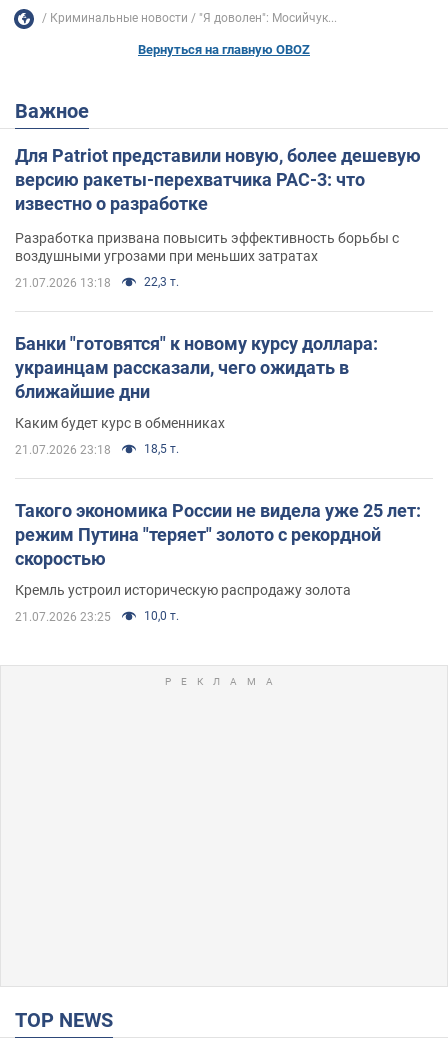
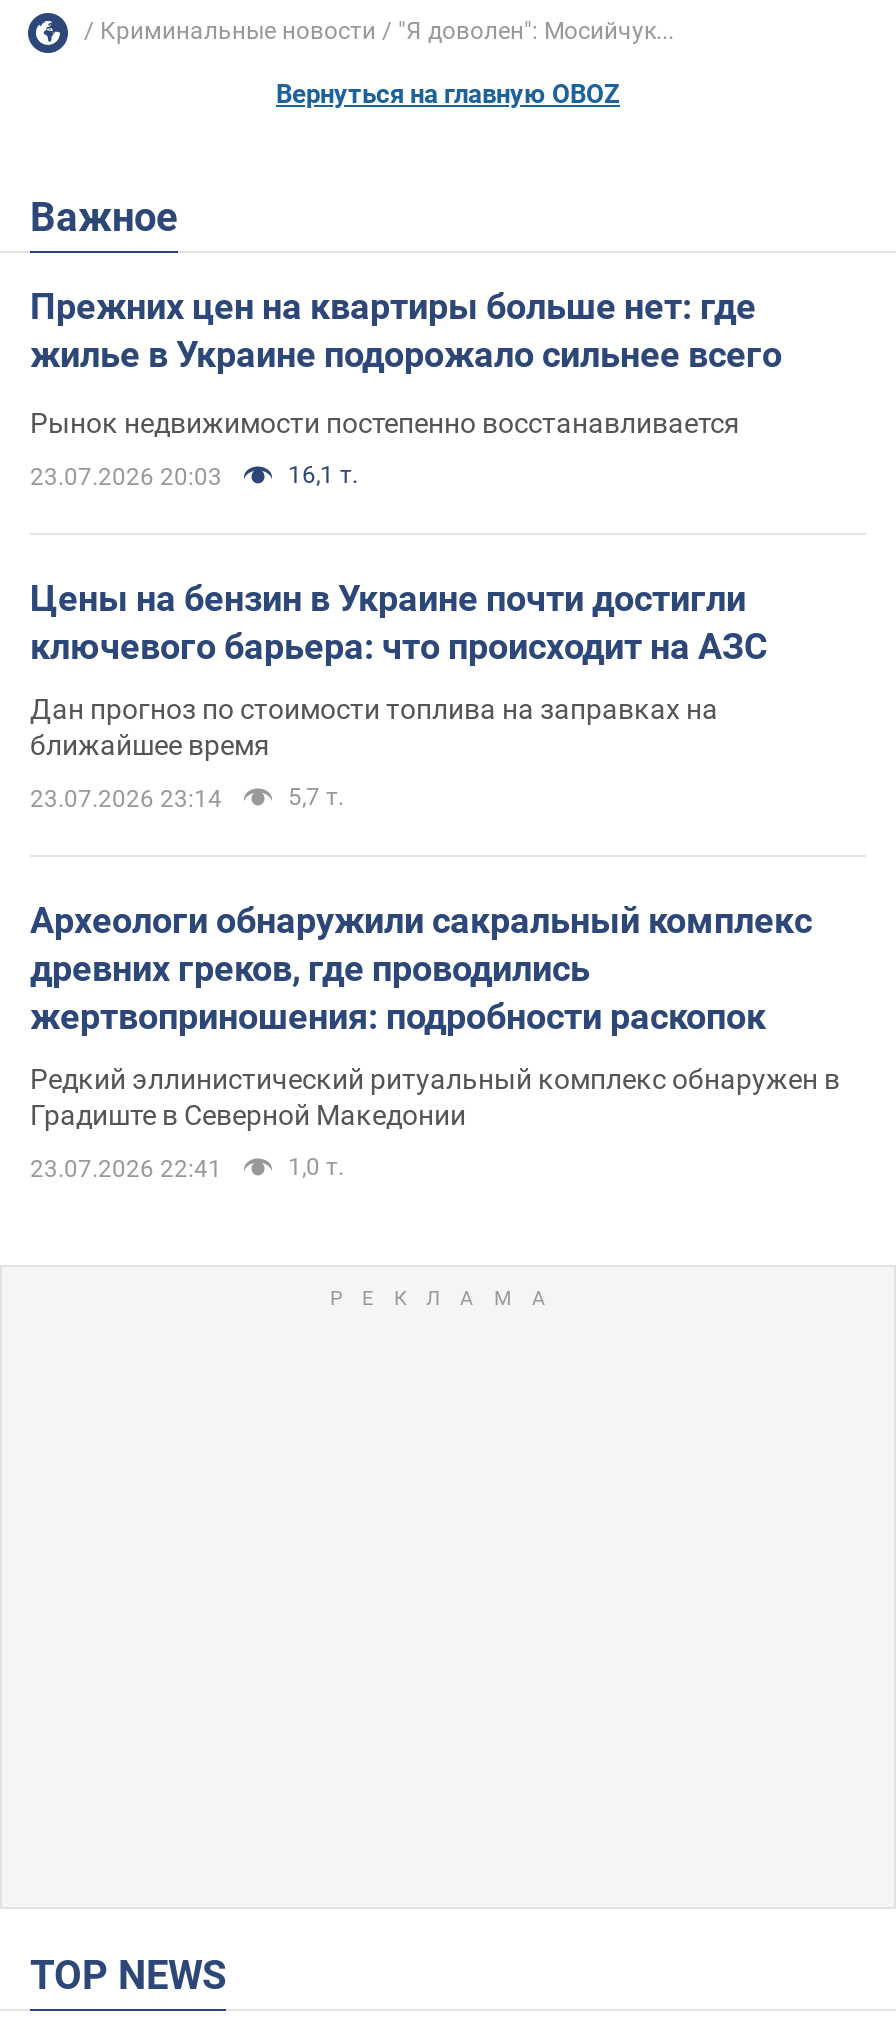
[15,145,421,214] Для Patriot представили новую, более дешевую | версию ракеты-перехватчика PAC-3: что | известно о разработке -> [30,284,782,374] Прежних цен на квартиры больше нет: где | жилье в Украине подорожало сильнее всего
[15,230,399,264] Разработка призвана повысить эффективность борьбы с | воздушными угрозами при меньших затратах -> [30,406,740,438] Рынок недвижимости постепенно восстанавливается
[15,275,179,290] 21.07.2026 13:18 | 22,3 т. -> [30,460,358,490] 23.07.2026 20:03 | 16,1 т.
[15,333,378,402] Банки "готовятся" к новому курсу доллара: | украинцам рассказали, чего ожидать в | ближайшие дни -> [30,576,768,666] Цены на бензин в Украине почти достигли | ключевого барьера: что происходит на АЗС
[15,415,225,431] Каким будет курс в обменниках -> [30,692,718,760] Дан прогноз по стоимости топлива на заправках на | ближайшее время
[15,442,179,457] 21.07.2026 23:18 | 18,5 т. -> [30,782,344,812] 23.07.2026 23:14 | 5,7 т.
[15,500,421,569] Такого экономика России не видела уже 25 лет: | режим Путина "теряет" золото с рекордной | скоростью -> [30,898,812,1036] Археологи обнаружили сакральный комплекс | древних греков, где проводились | жертвоприношения: подробности раскопок
[15,582,351,598] Кремль устроил историческую распродажу золота -> [30,1062,840,1130] Редкий эллинистический ритуальный комплекс обнаружен в | Градиште в Северной Македонии
[15,609,179,624] 21.07.2026 23:25 | 10,0 т. -> [30,1152,344,1182] 23.07.2026 22:41 | 1,0 т.

